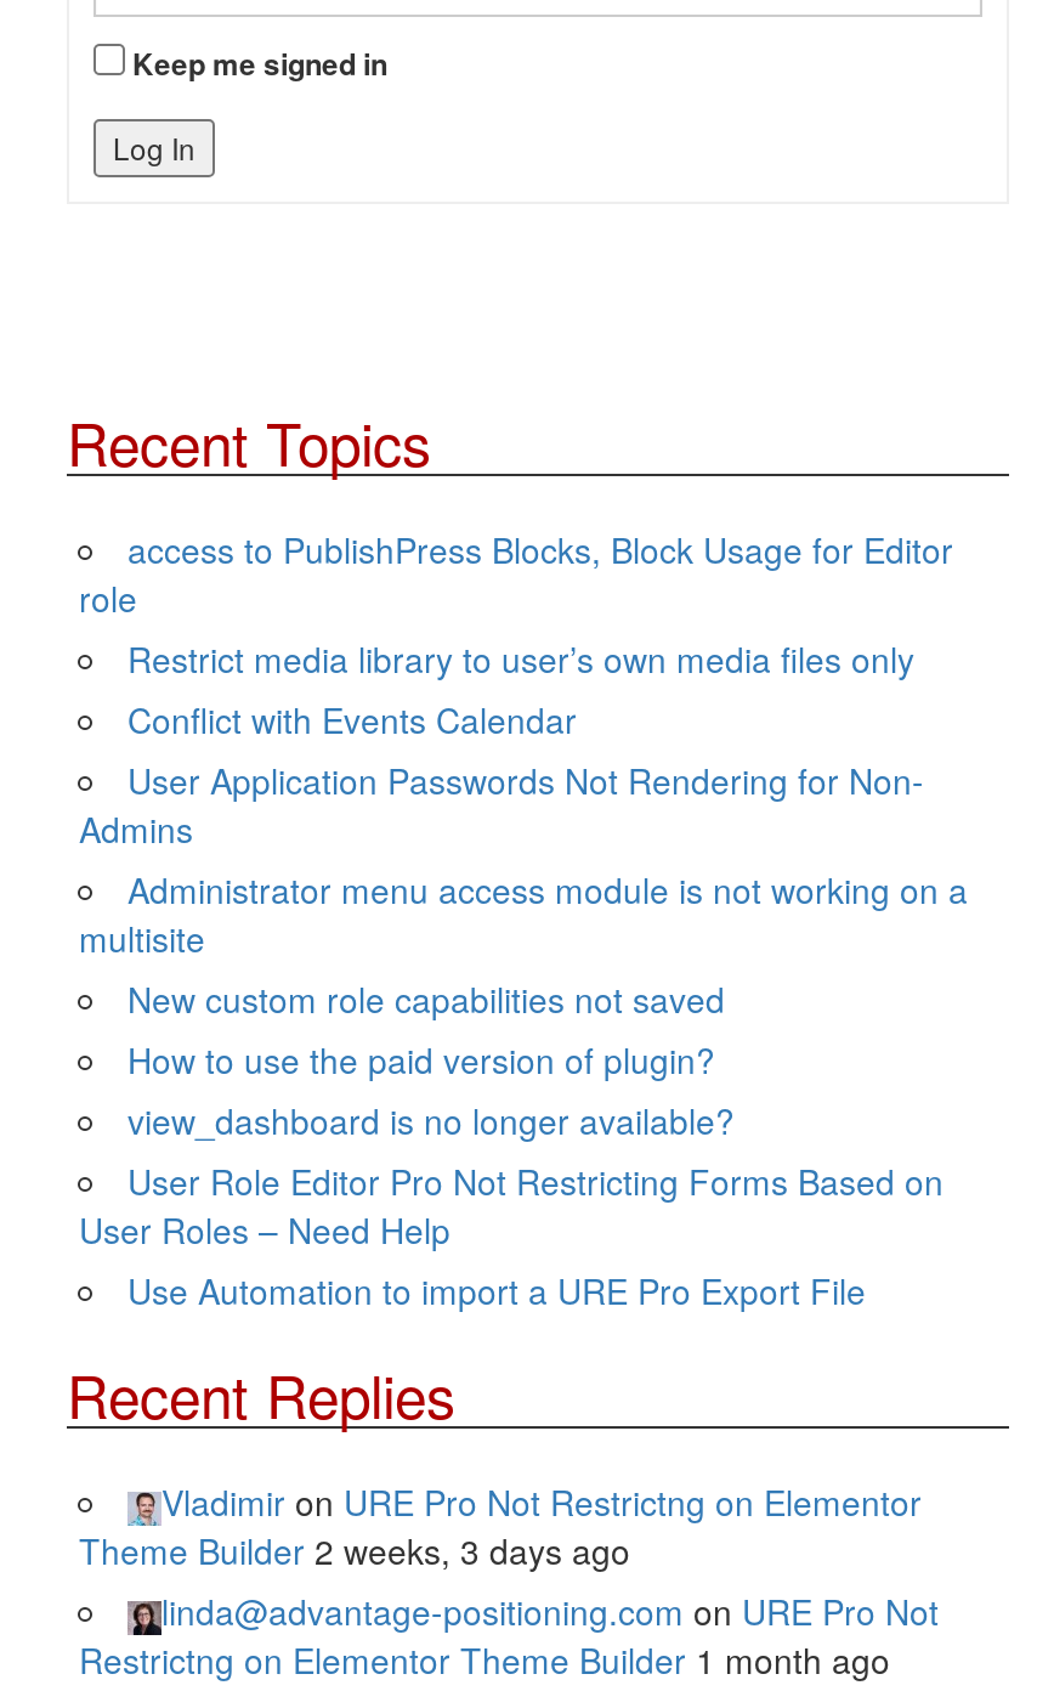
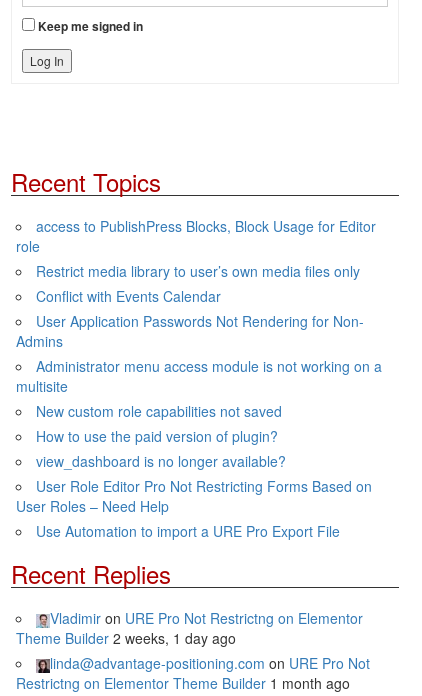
[79,1527,630,1575] Theme Builder 2 weeks, 3 days ago -> [16,628,236,648] Theme Builder 2 weeks, 1 day ago

